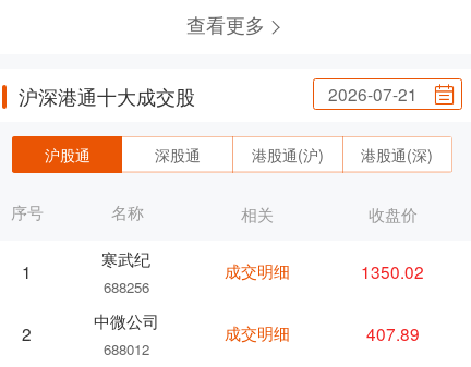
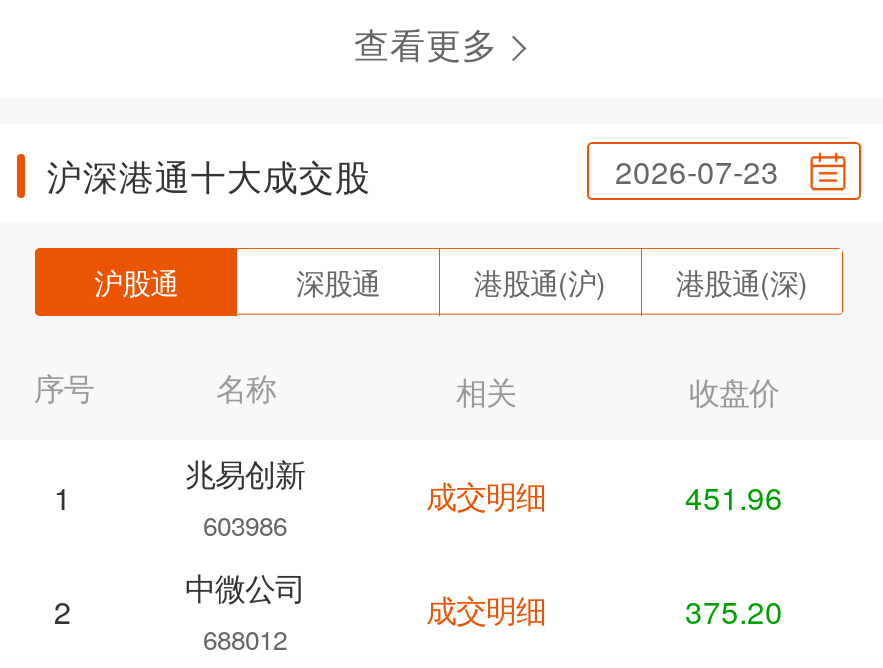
[328,82,418,106] 2026-07-21 -> [615,148,779,192] 2026-07-23
[102,246,151,297] 寒武纪 | 688256 -> [185,449,305,543] 兆易创新 | 603986
[361,259,425,283] 1350.02 -> [685,473,783,517] 451.96
[366,321,420,345] 407.89 -> [685,587,783,631] 375.20

